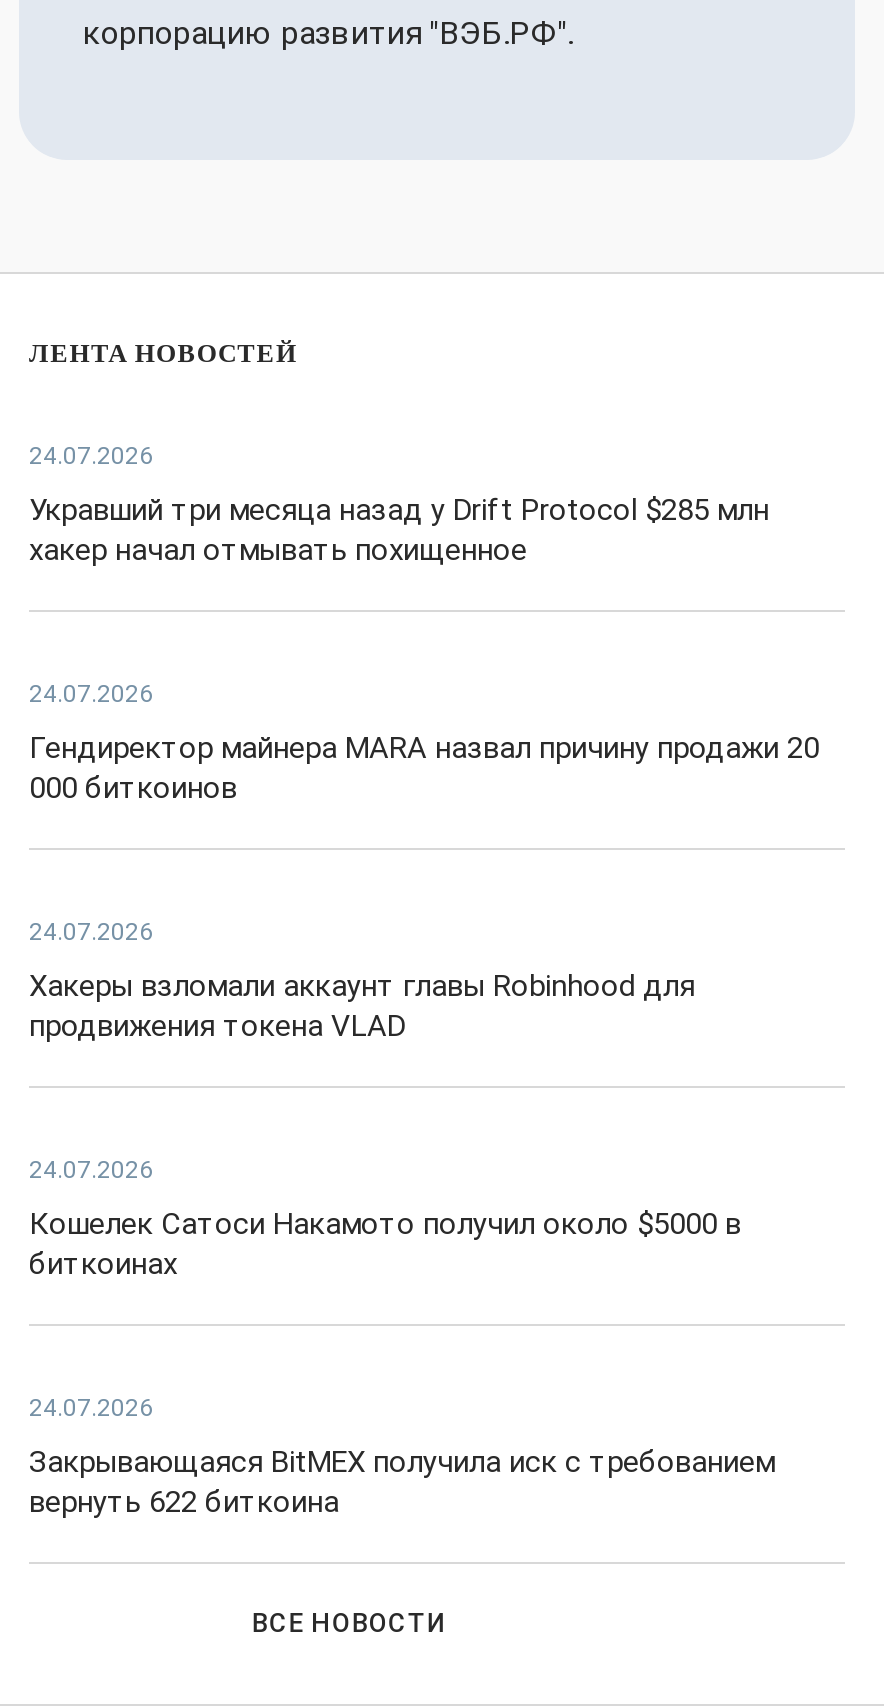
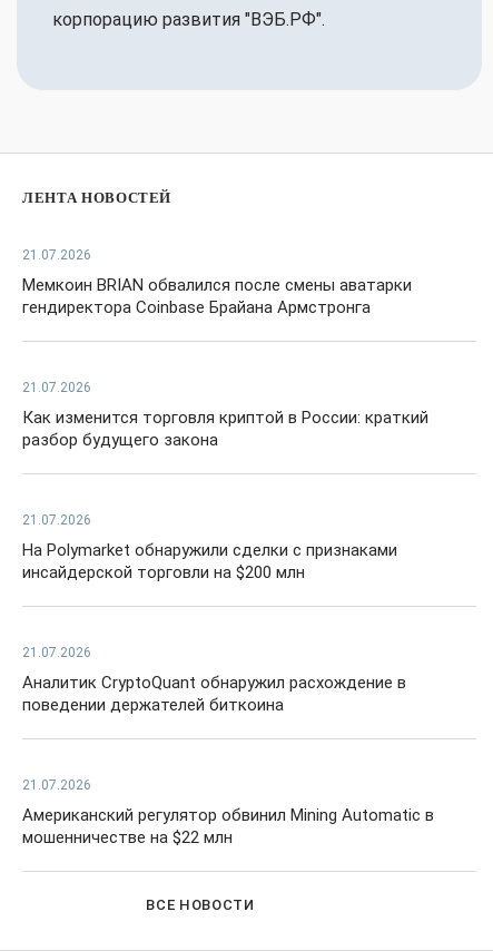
[29,442,153,470] 24.07.2026 -> [22,247,91,263] 21.07.2026
[29,492,769,568] Укравший три месяца назад у Drift Protocol $285 млн | хакер начал отмывать похищенное -> [22,275,412,317] Мемкоин BRIAN обвалился после смены аватарки | гендиректора Coinbase Брайана Армстронга
[29,680,153,708] 24.07.2026 -> [22,380,91,395] 21.07.2026
[29,730,819,806] Гендиректор майнера MARA назвал причину продажи 20 | 000 биткоинов -> [22,407,428,450] Как изменится торговля криптой в России: краткий | разбор будущего закона
[29,918,153,946] 24.07.2026 -> [22,512,91,528] 21.07.2026
[29,968,695,1044] Хакеры взломали аккаунт главы Robinhood для | продвижения токена VLAD -> [22,540,397,582] На Polymarket обнаружили сделки с признаками | инсайдерской торговли на $200 млн
[29,1156,153,1184] 24.07.2026 -> [22,645,91,660] 21.07.2026
[29,1206,741,1282] Кошелек Сатоси Накамото получил около $5000 в | биткоинах -> [22,672,406,715] Аналитик CryptoQuant обнаружил расхождение в | поведении держателей биткоина
[29,1394,153,1422] 24.07.2026 -> [22,777,91,793] 21.07.2026
[29,1444,775,1520] Закрывающаяся BitMEX получила иск с требованием | вернуть 622 биткоина -> [22,805,434,847] Американский регулятор обвинил Mining Automatic в | мошенничестве на $22 млн

